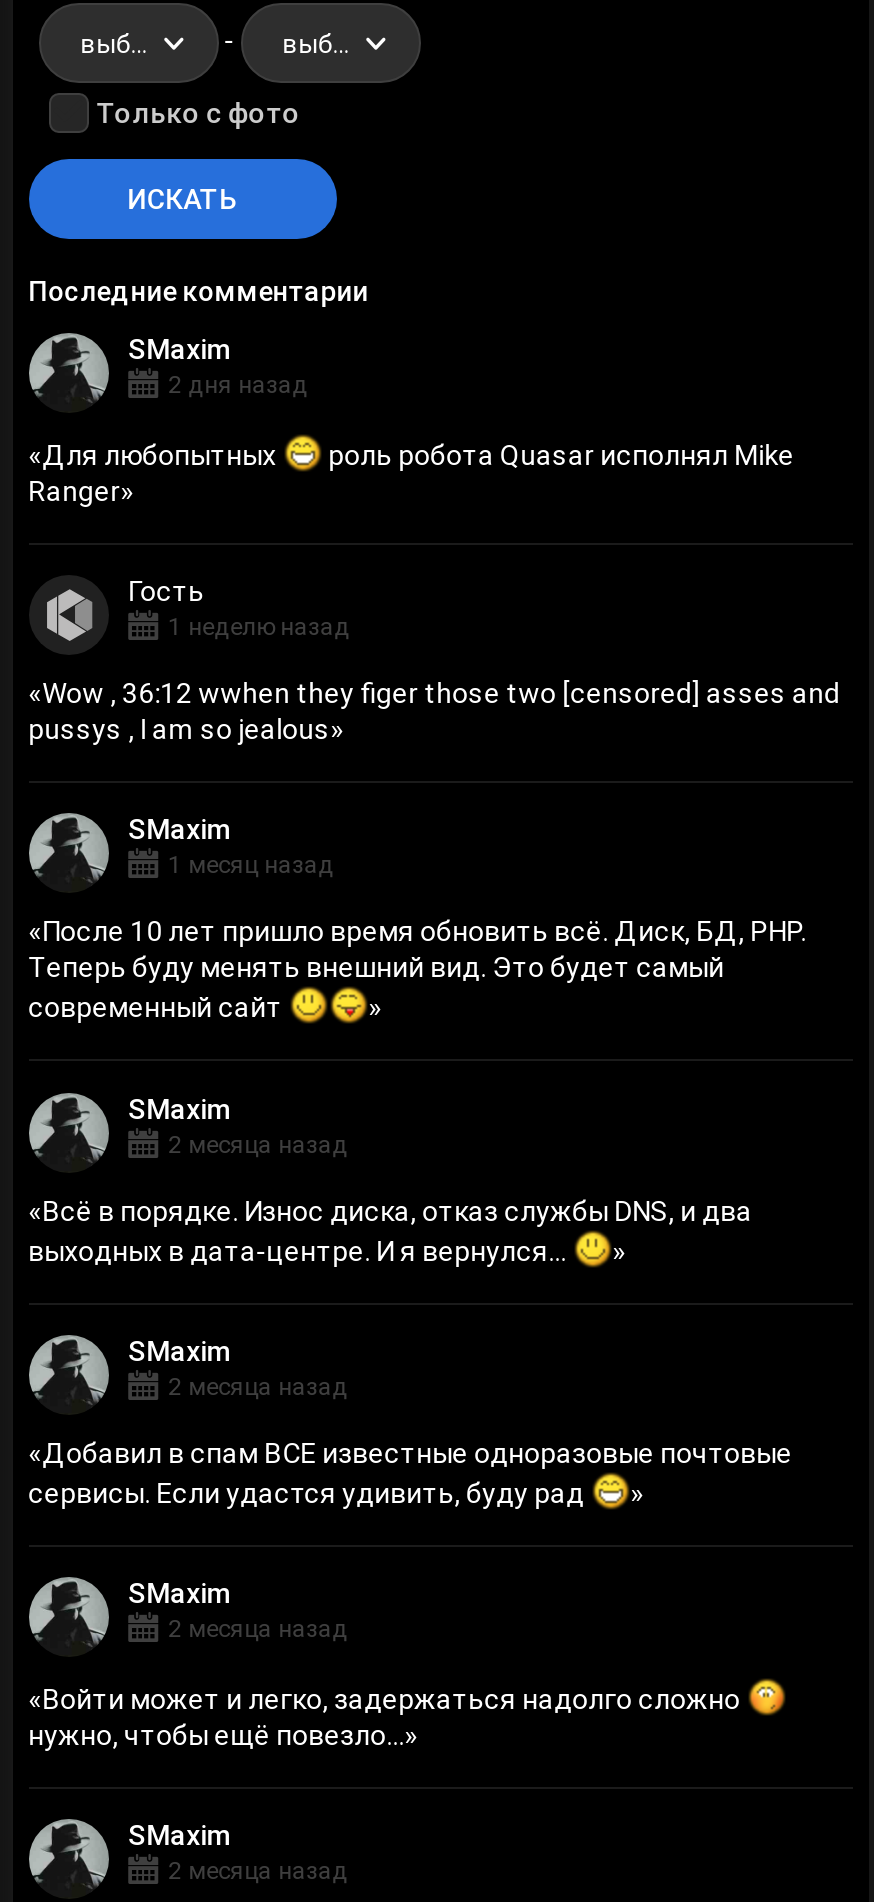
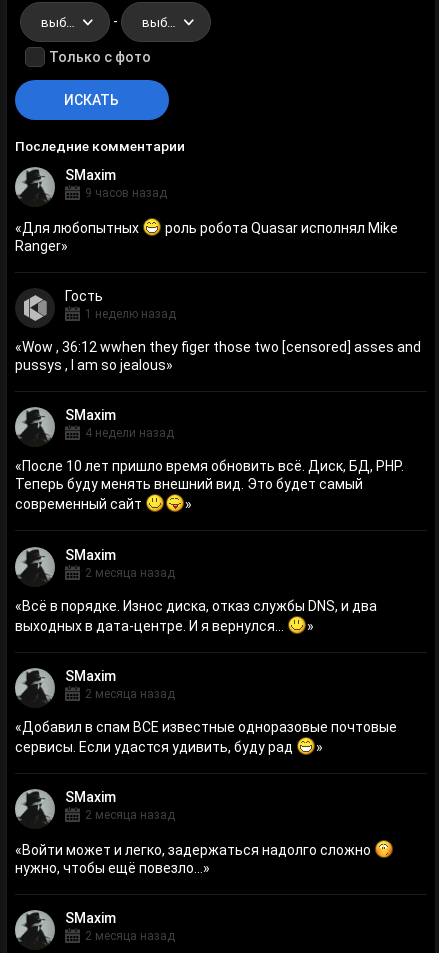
[168,371,308,399] 2 дня назад -> [85,186,167,200] 9 часов назад
[168,852,334,880] 1 месяц назад -> [85,426,174,440] 4 недели назад

